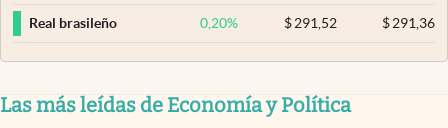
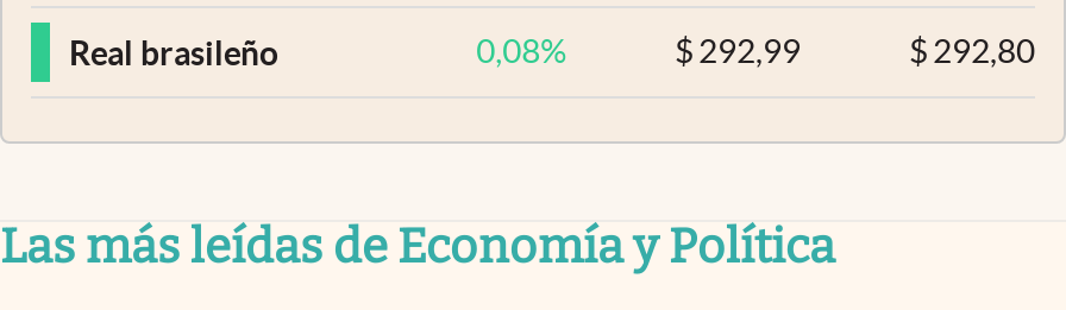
[200,15,238,31] 0,20% -> [476,32,567,70] 0,08%
[283,15,336,31] $ 291,52 -> [675,32,801,70] $ 292,99
[382,15,435,31] $ 291,36 -> [909,32,1035,70] $ 292,80

